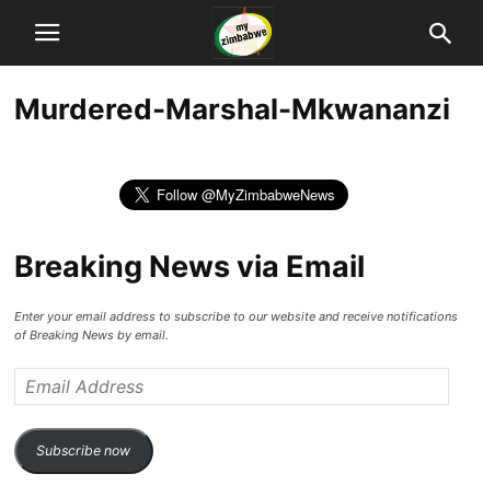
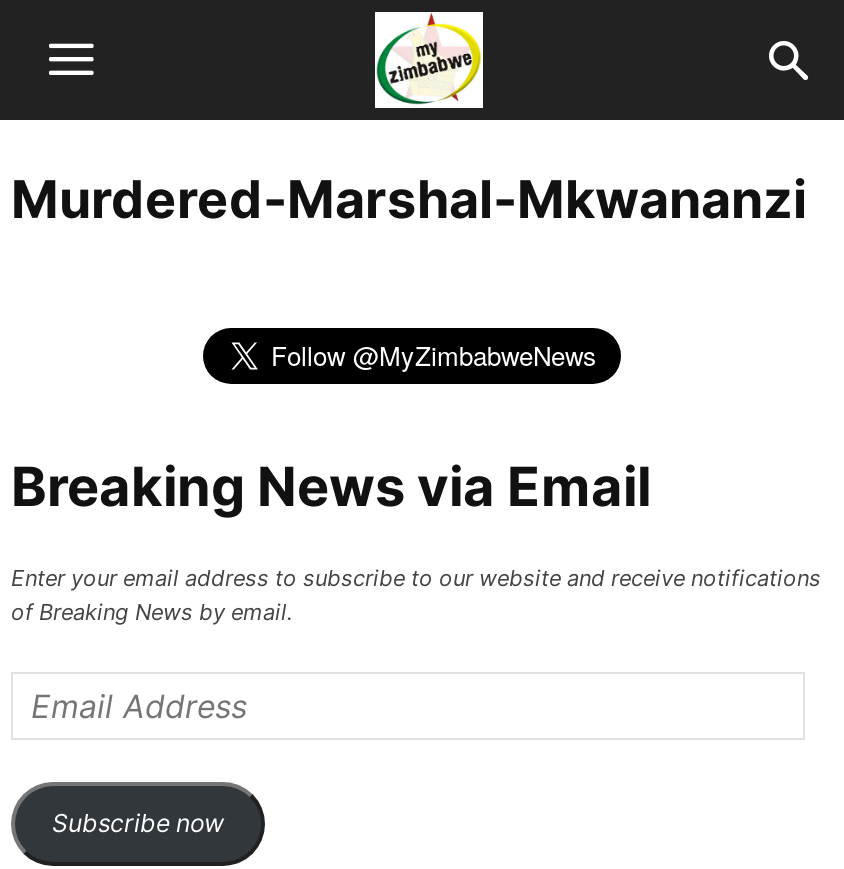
[214,7,273,59] [image] -> [373,10,485,110] [image]

